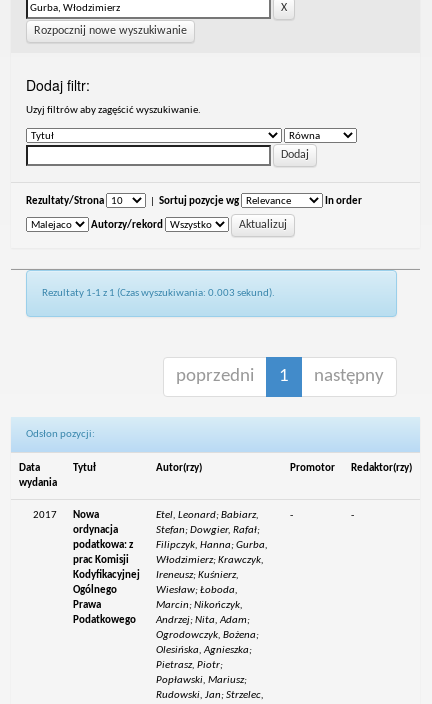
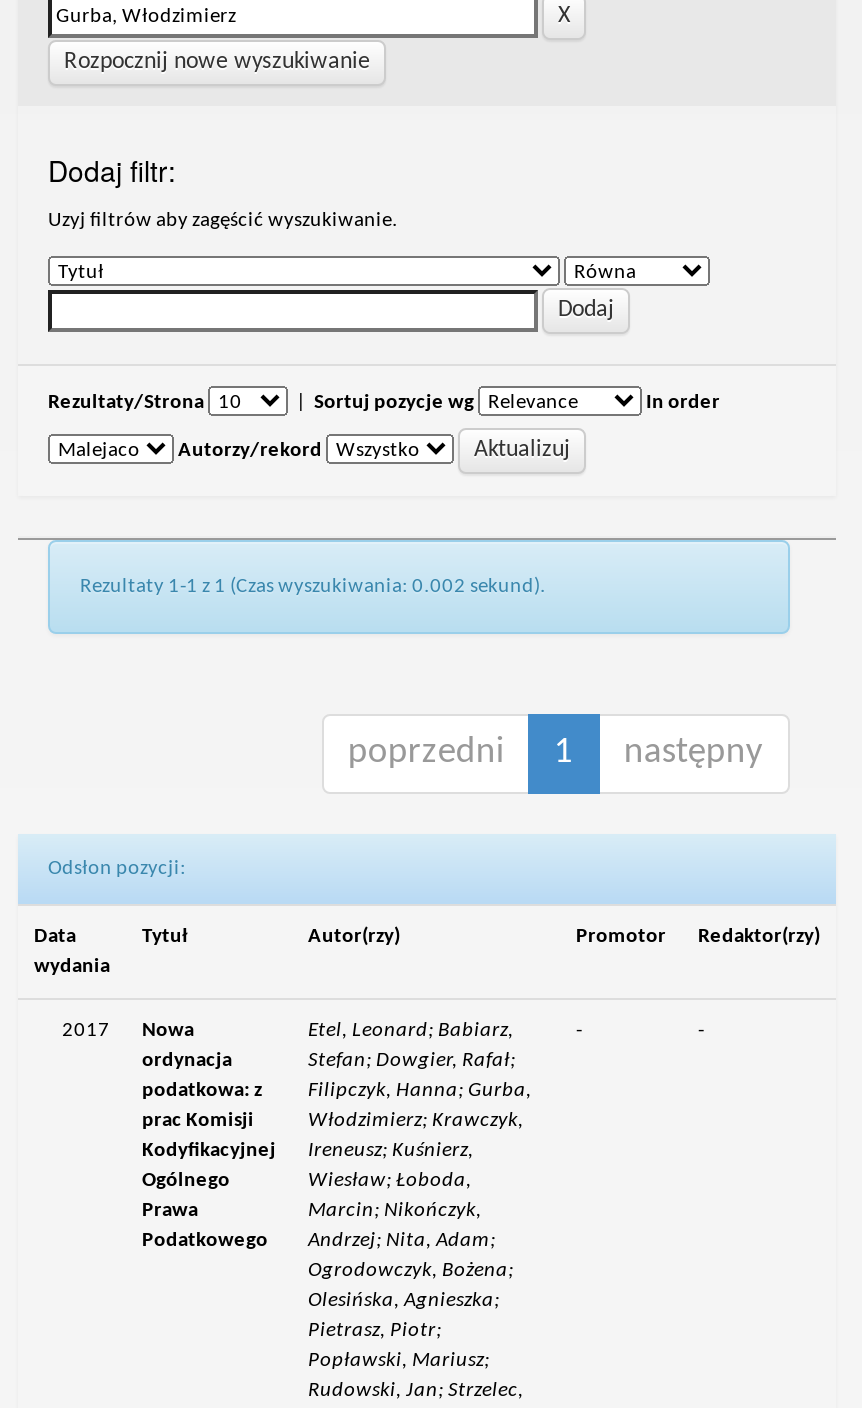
[42,288,275,299] Rezultaty 1-1 z 1 (Czas wyszukiwania: 0.003 sekund). -> [80,576,546,598] Rezultaty 1-1 z 1 (Czas wyszukiwania: 0.002 sekund).

